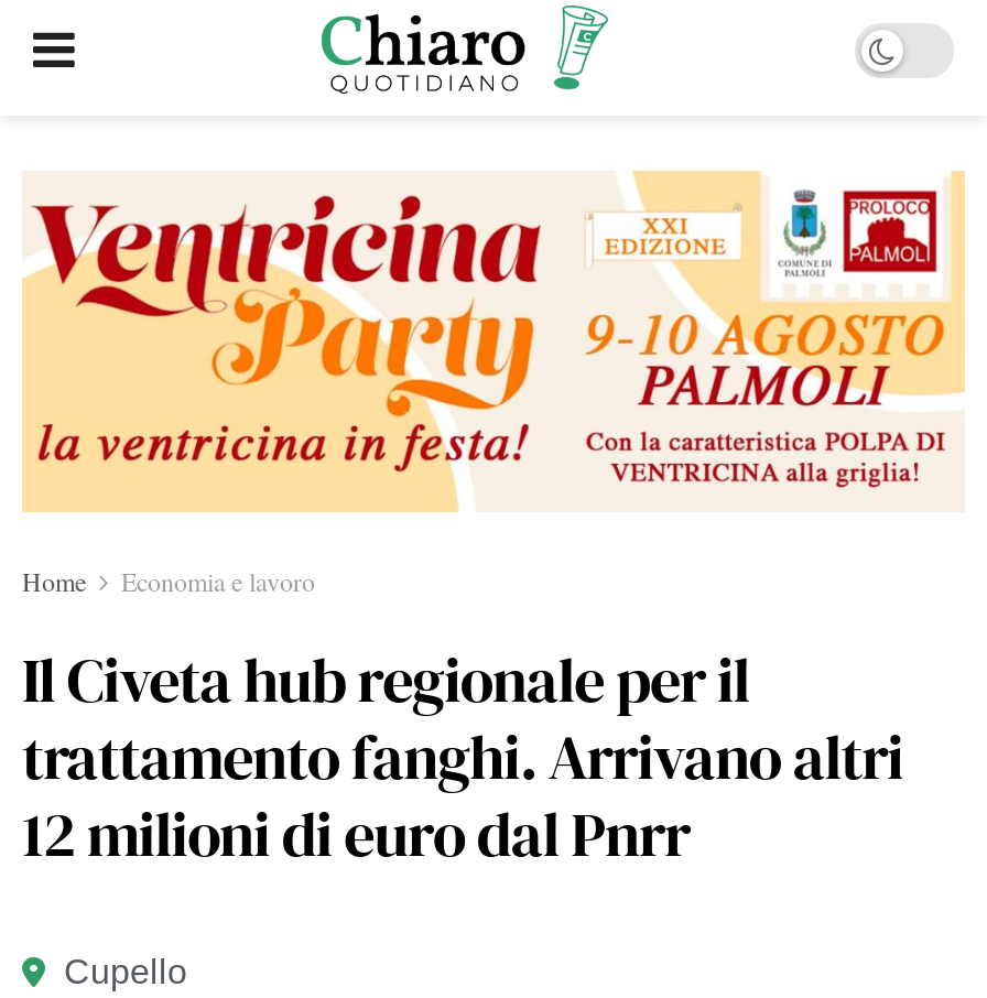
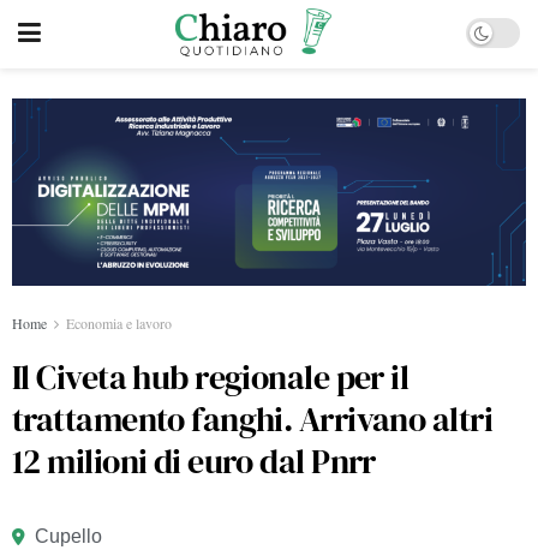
[22,171,965,514] [image] -> [11,97,527,287] [image]

